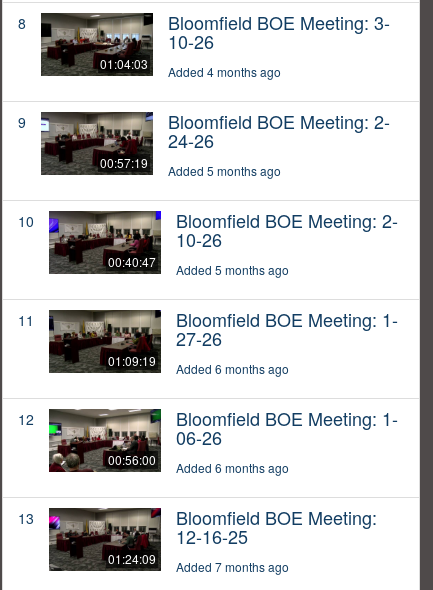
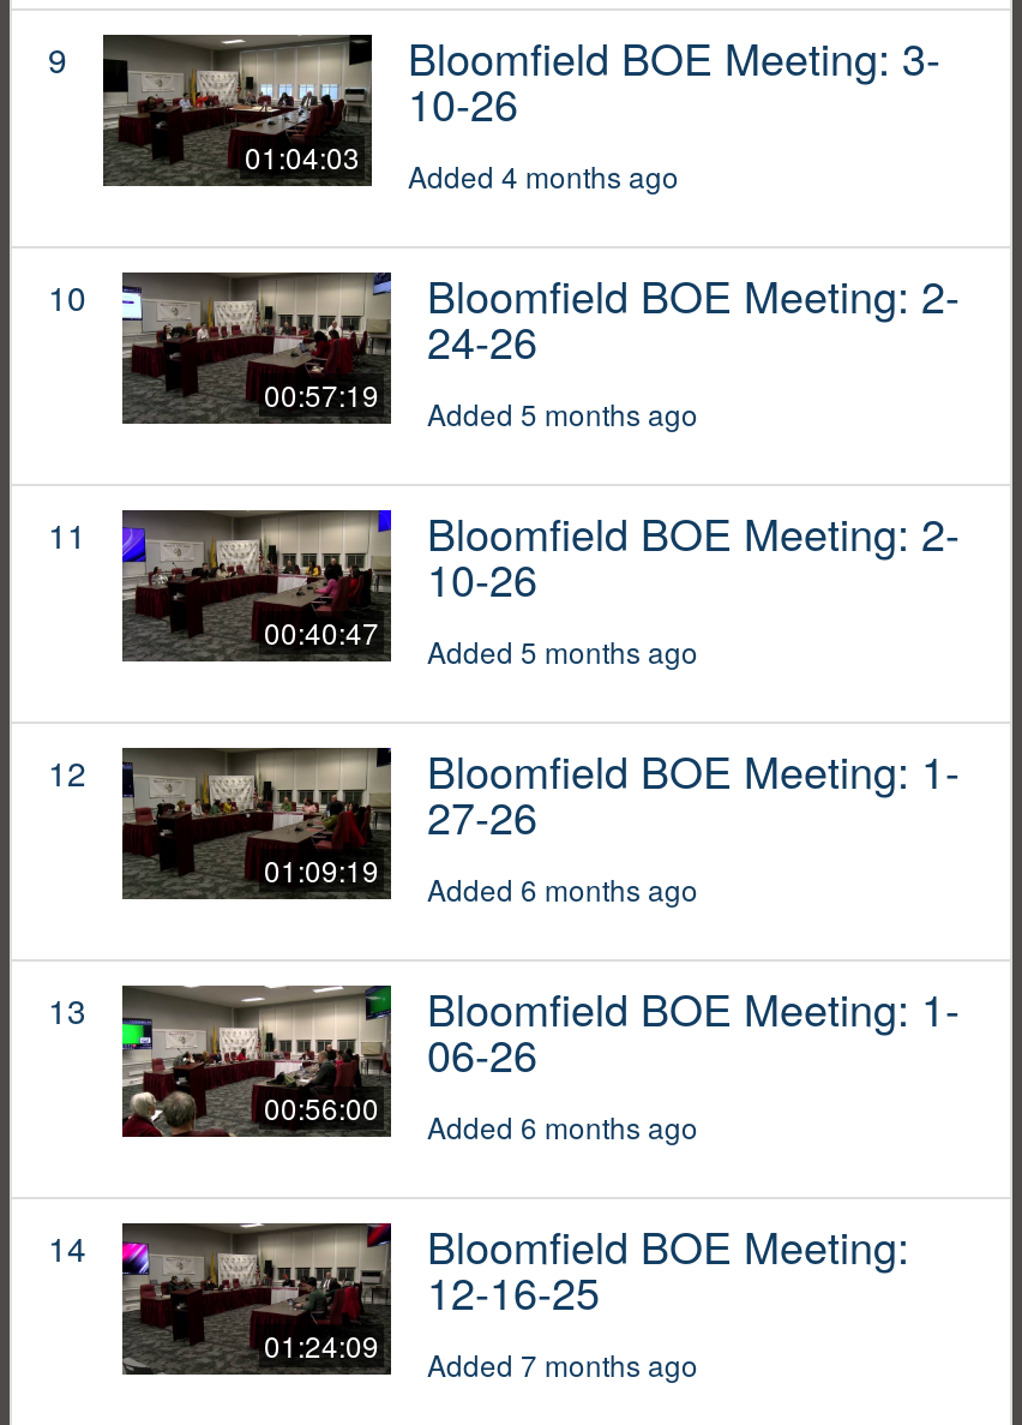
[18,13,26,33] 8 -> [48,36,67,84] 9
[18,112,88,176] [image] | 9 -> [48,273,216,424] [image] | 10
[96,112,154,147] [image] -> [233,275,374,357] [image]
[18,211,34,231] 10 -> [48,511,86,559] 11
[18,310,34,330] 11 -> [48,749,86,797] 12
[18,409,34,429] 12 -> [48,986,86,1034] 13
[18,508,34,528] 13 -> [48,1224,86,1272] 14

